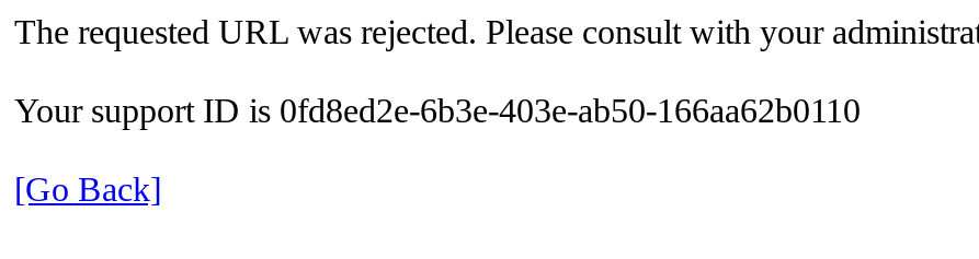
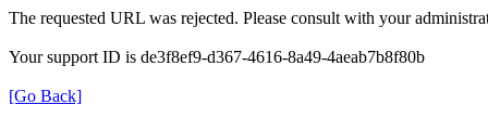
[14,92,861,129] Your support ID is 0fd8ed2e-6b3e-403e-ab50-166aa62b0110 -> [9,48,425,66] Your support ID is de3f8ef9-d367-4616-8a49-4aeab7b8f80b

